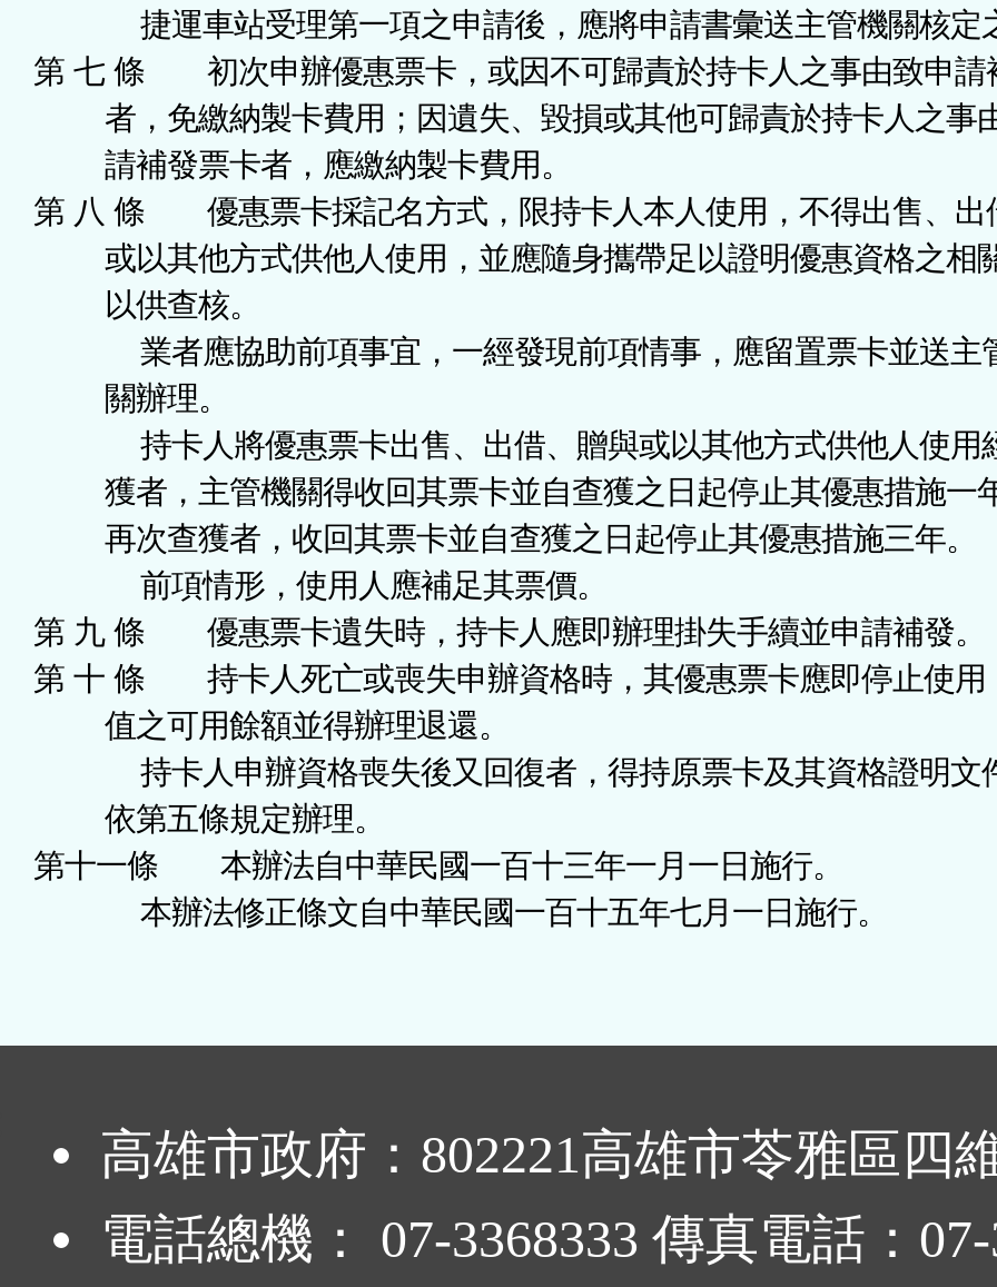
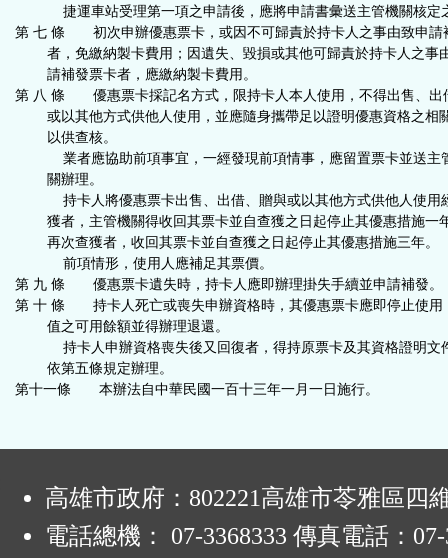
[33,895,888,931] 本辦法修正條文自中華民國一百十五年七月一日施行。 -> none

